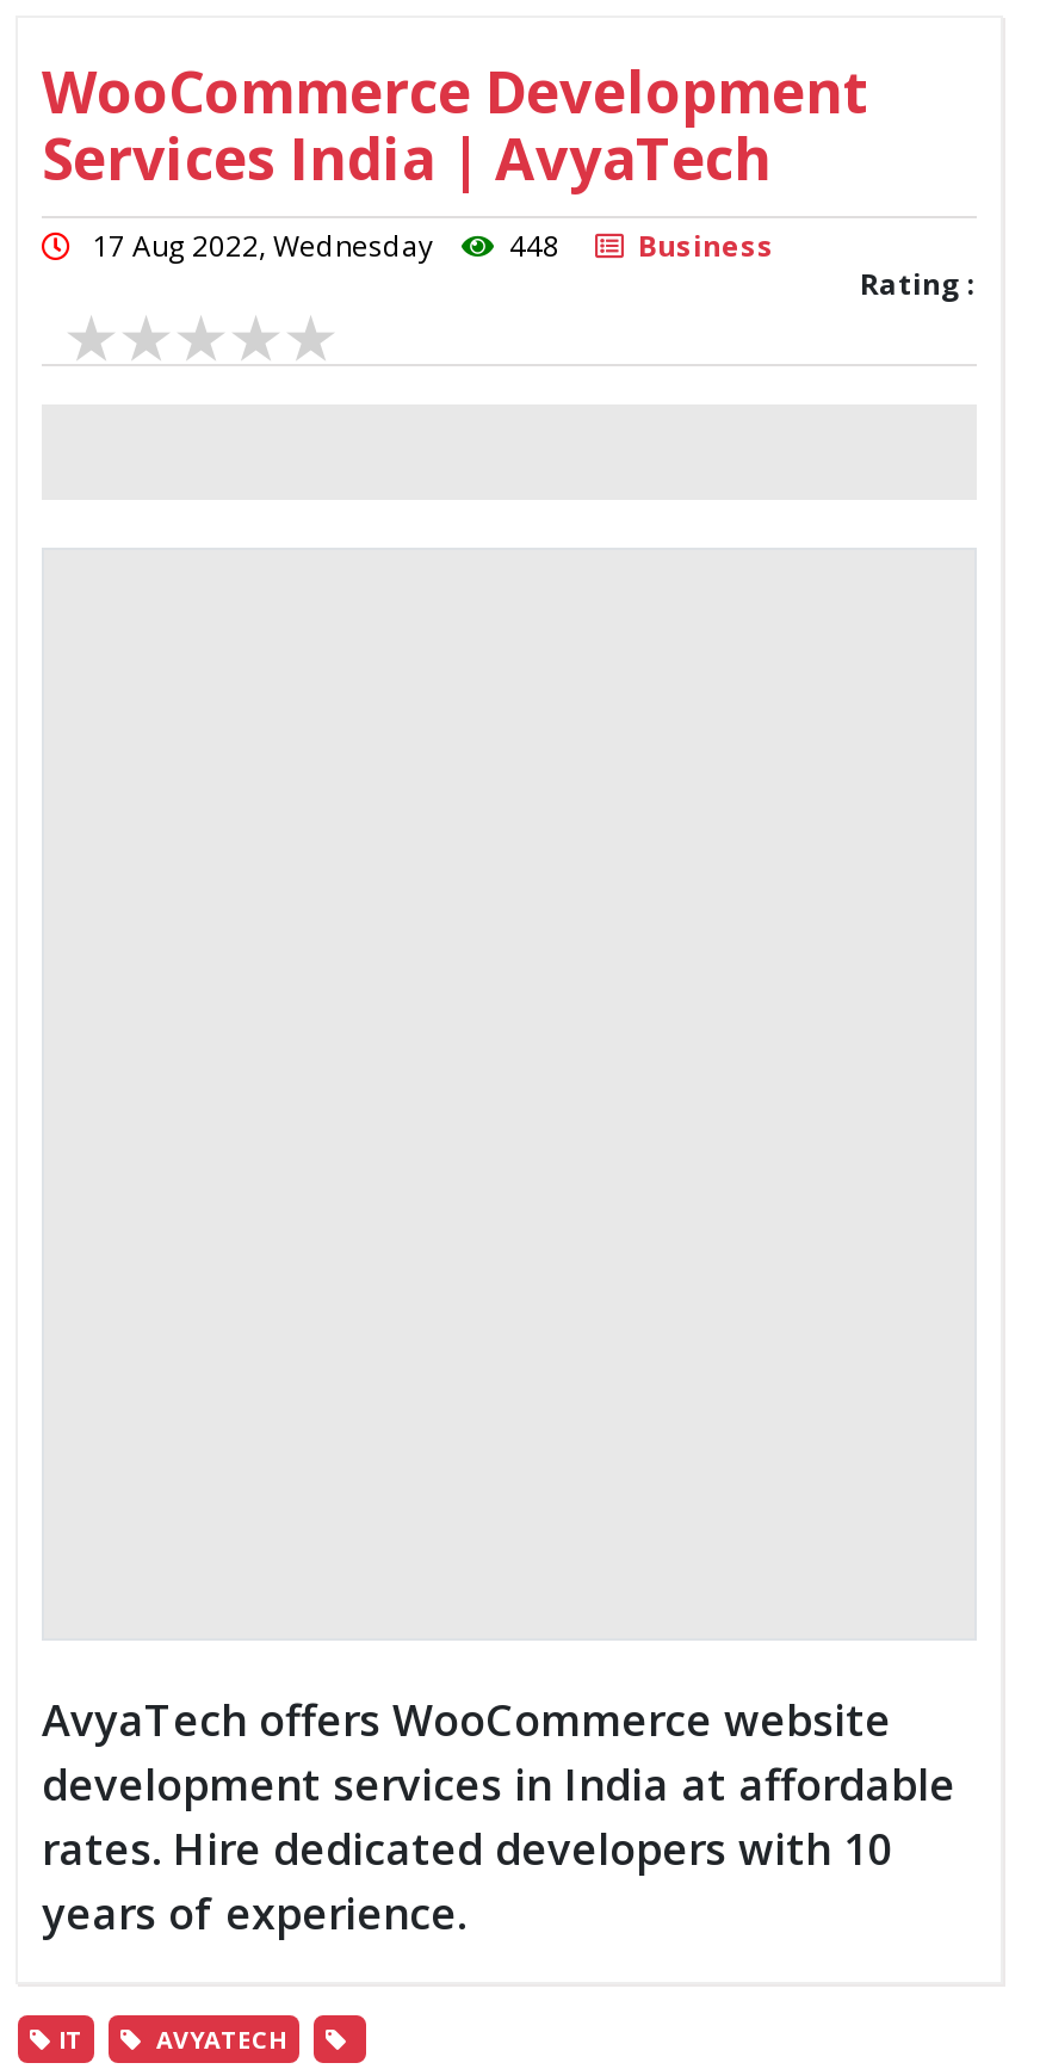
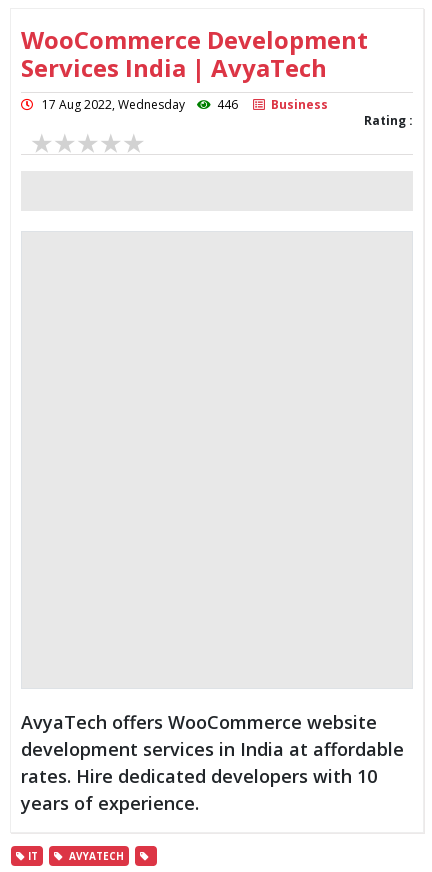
[70,225,774,266] 17 Aug 2022, Wednesday 448 Business -> [33,96,328,113] 17 Aug 2022, Wednesday 446 Business

